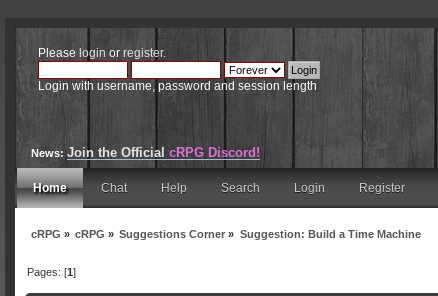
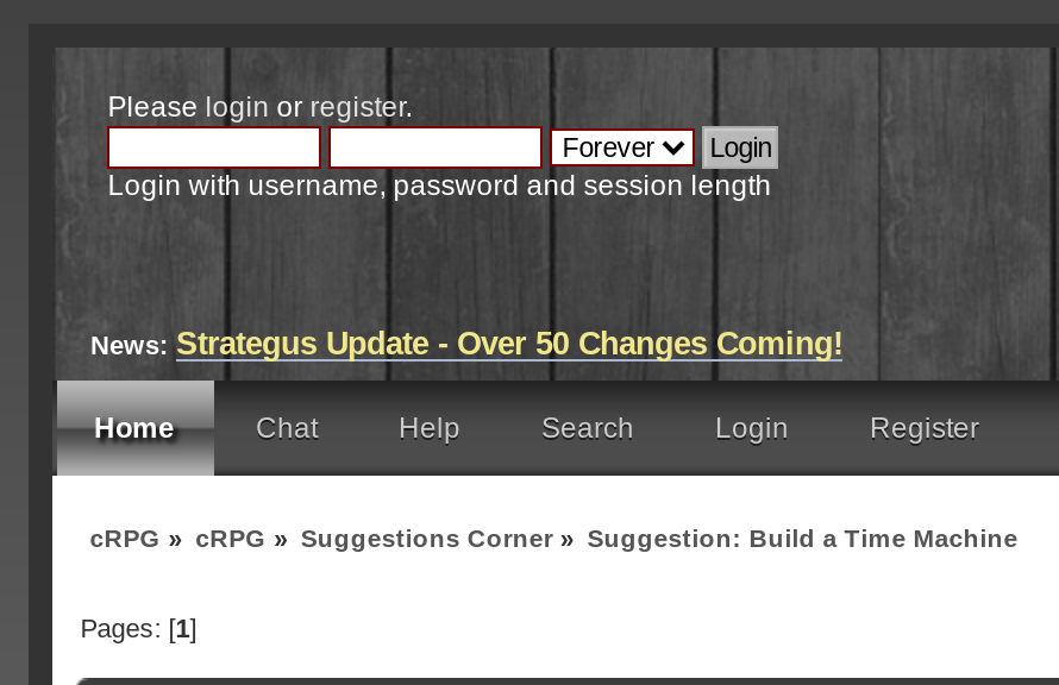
[31,144,260,159] News: Join the Official cRPG Discord! -> [90,325,842,360] News: Strategus Update - Over 50 Changes Coming!

